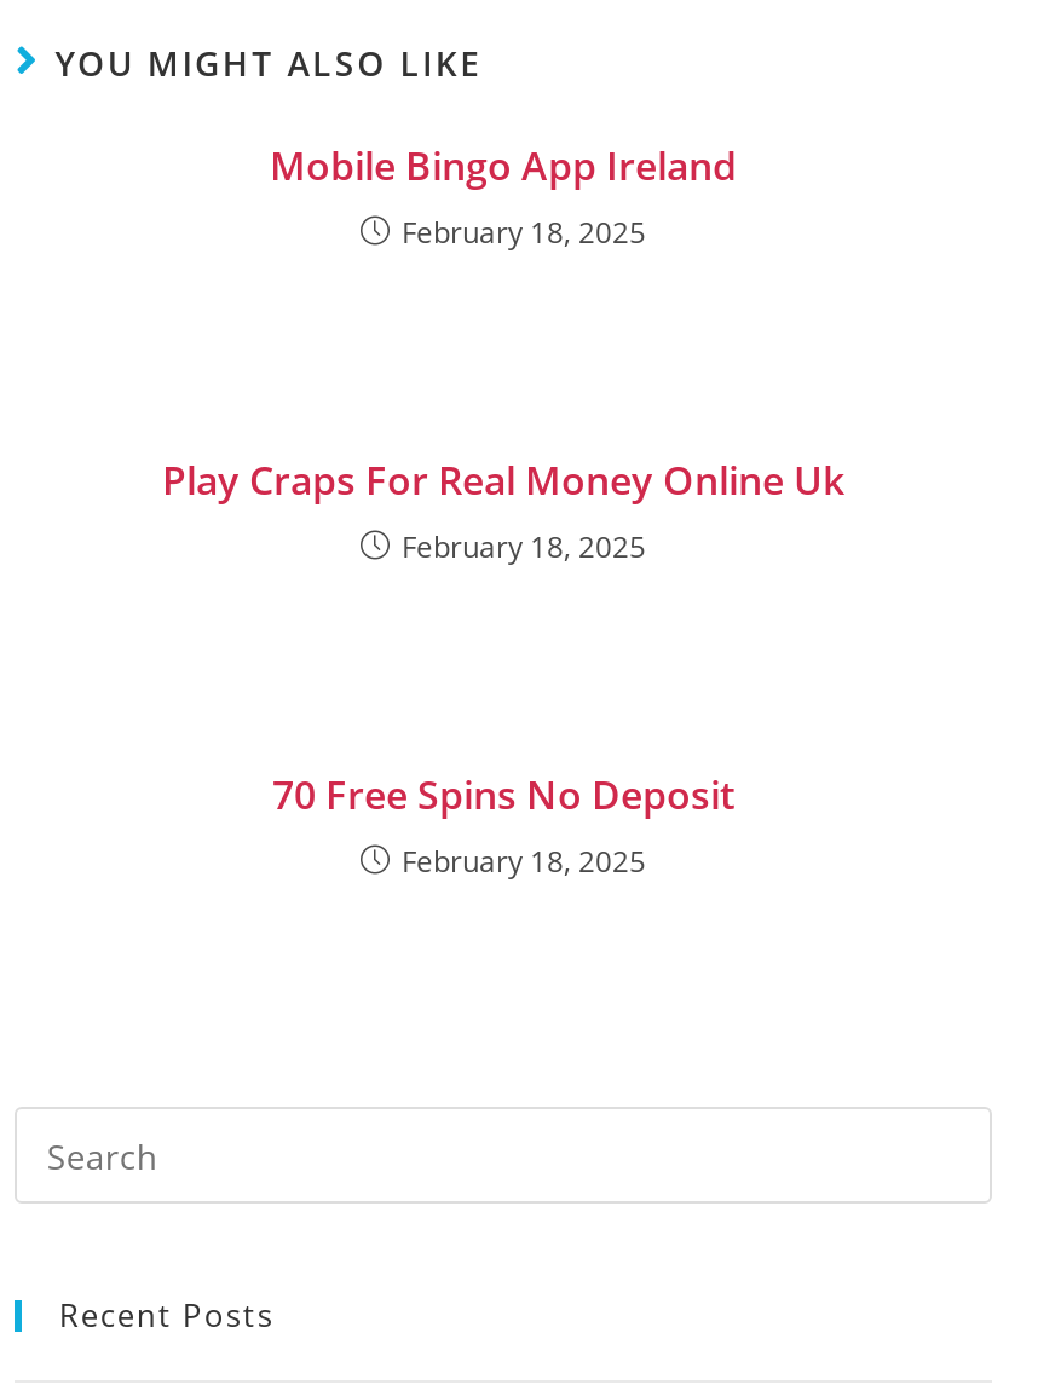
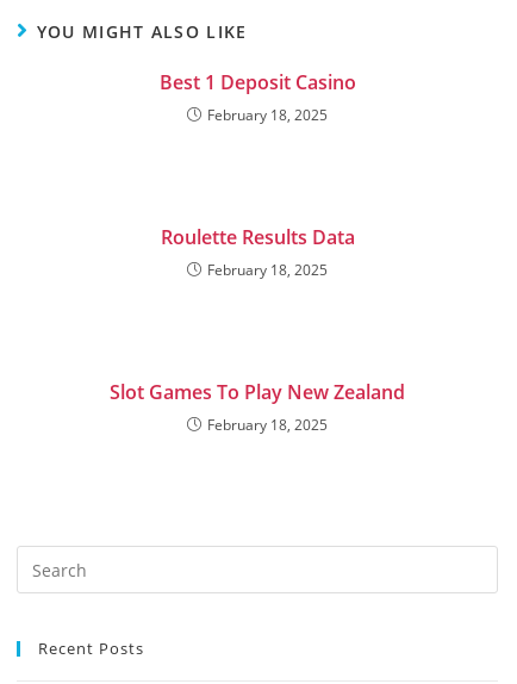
[270,140,737,193] Mobile Bingo App Ireland -> [159,69,356,96] Best 1 Deposit Casino
[162,454,844,508] Play Craps For Real Money Online Uk -> [160,224,354,251] Roulette Results Data
[272,769,734,822] 70 Free Spins No Deposit -> [110,379,405,406] Slot Games To Play New Zealand

